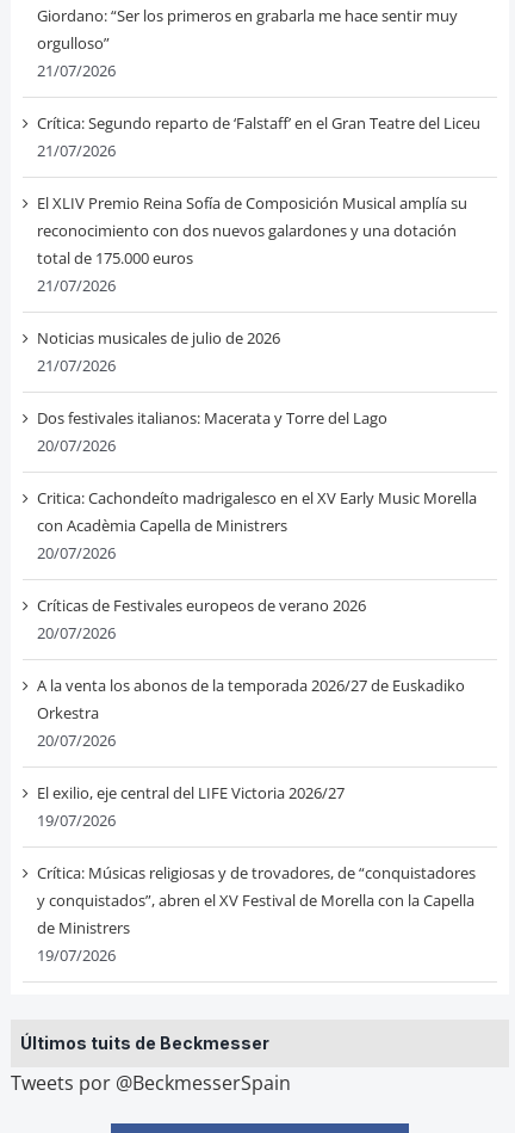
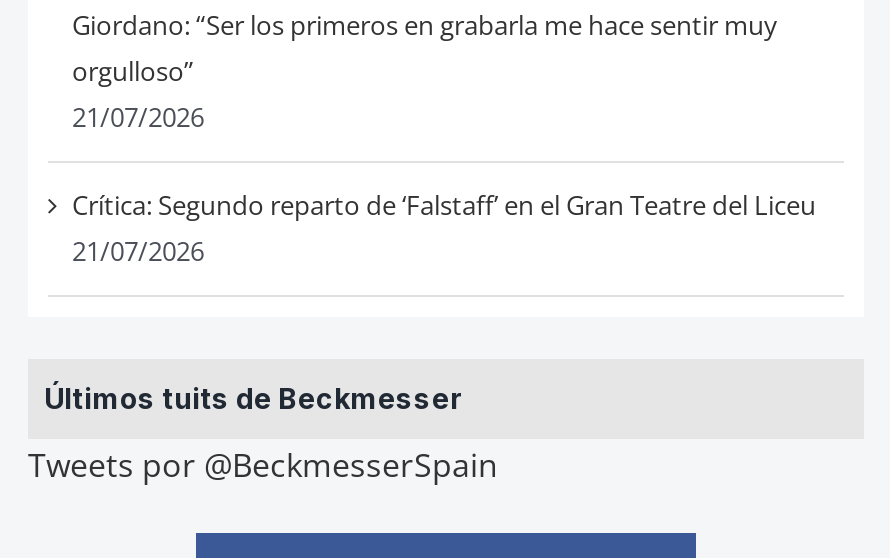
[37,192,477,965] El XLIV Premio Reina Sofía de Composición Musical amplía su | reconocimiento con dos nuevos galardones y una dotación | total de 175.000 euros | 21/07/2026 | Noticias musicales de julio de 2026 | 21/07/2026 | Dos festivales italianos: Macerata y Torre del Lago | 20/07/2026 | Critica: Cachondeíto madrigalesco en el XV Early Music Morella | con Acadèmia Capella de Ministrers | 20/07/2026 | Críticas de Festivales europeos de verano 2026 | 20/07/2026 | A la venta los abonos de la temporada 2026/27 de Euskadiko | Orkestra | 20/07/2026 | El exilio, eje central del LIFE Victoria 2026/27 | 19/07/2026 | Crítica: Músicas religiosas y de trovadores, de “conquistadores | y conquistados”, abren el XV Festival de Morella con la Capella | de Ministrers | 19/07/2026 -> none

